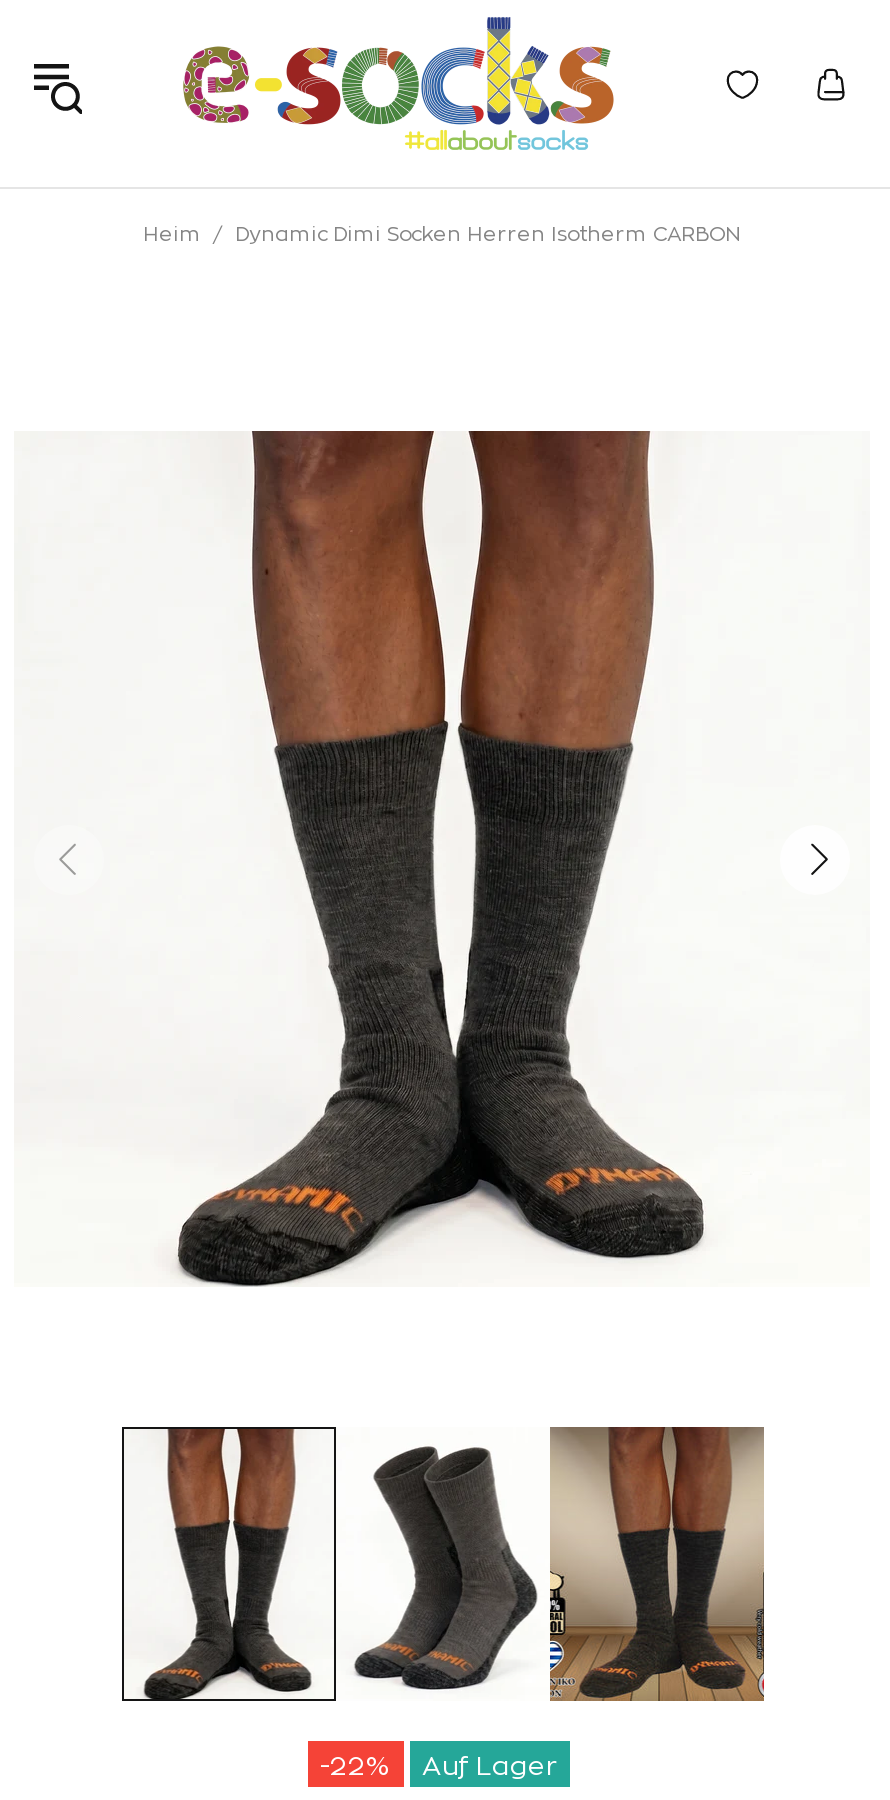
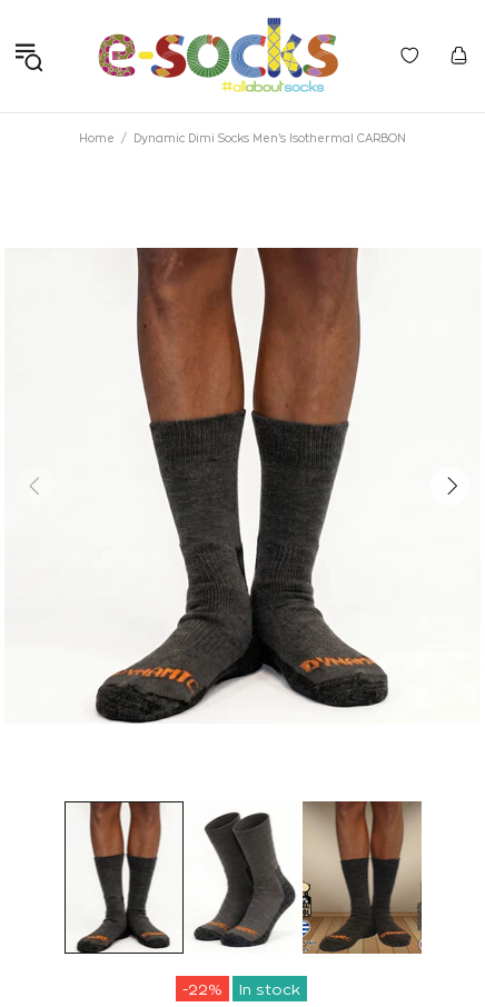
[143,223,741,245] Heim | Dynamic Dimi Socken Herren Isotherm CARBON -> [79,132,406,144] Home | Dynamic Dimi Socks Men's Isothermal CARBON
[422,1751,558,1779] Auf Lager -> [239,981,300,997] In stock

